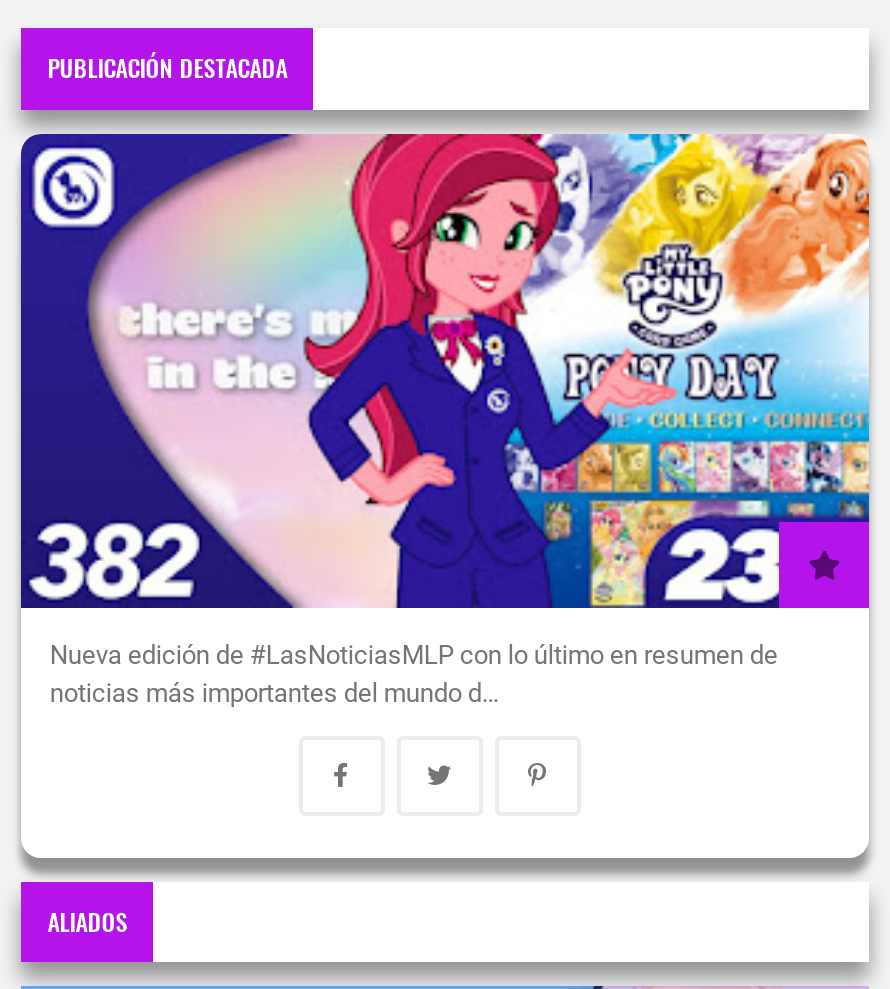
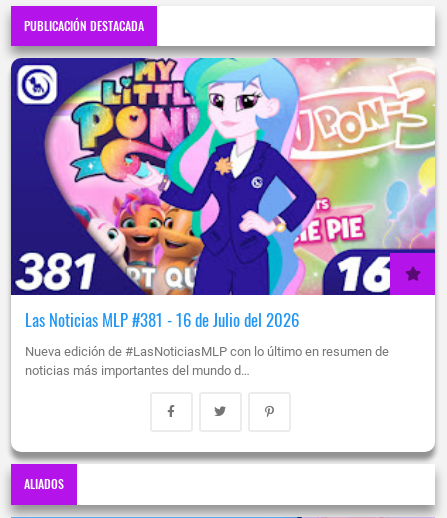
none -> [25,307,299,332] Las Noticias MLP #381 - 16 de Julio del 2026
[53,131,871,609] [image] -> [27,57,436,296] [image]

